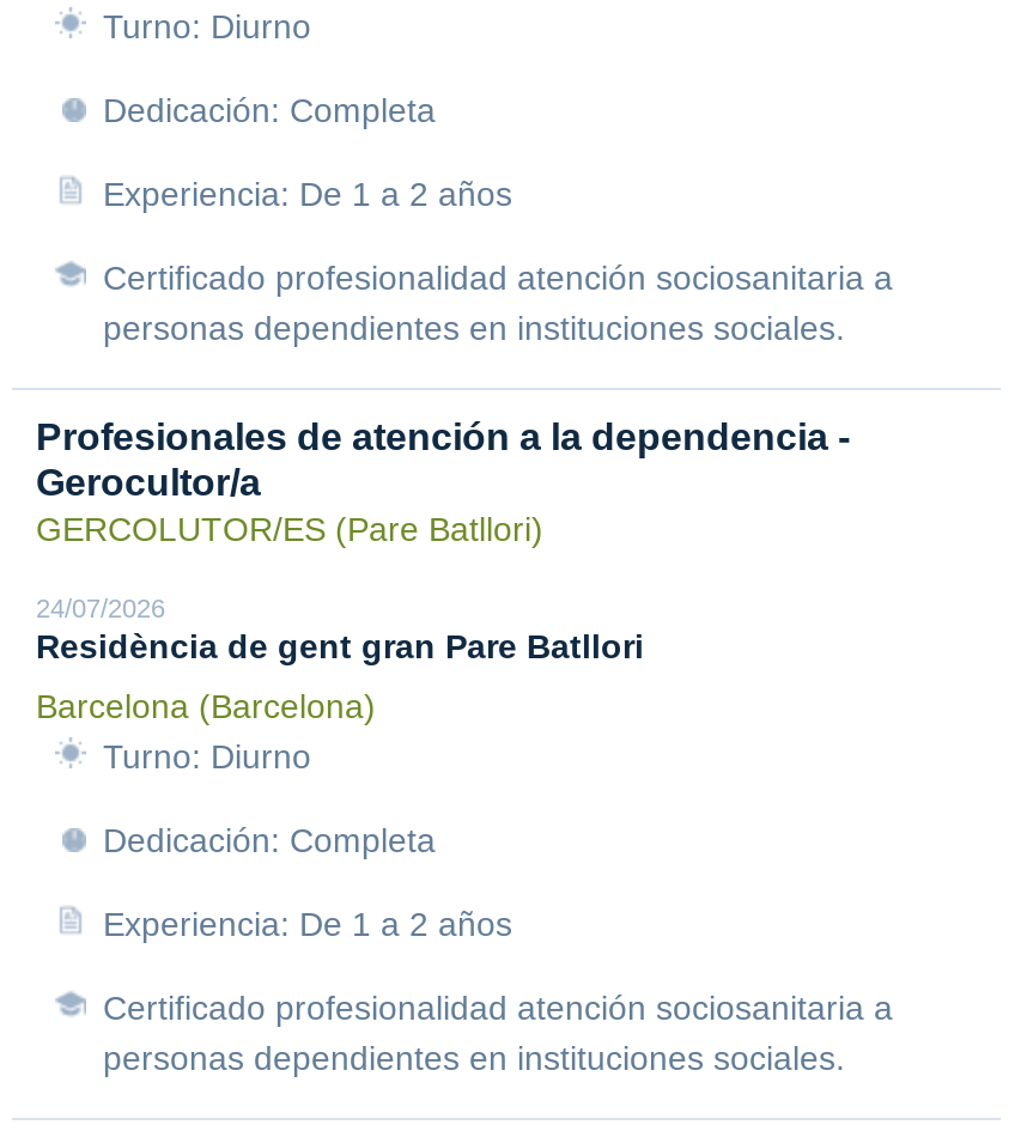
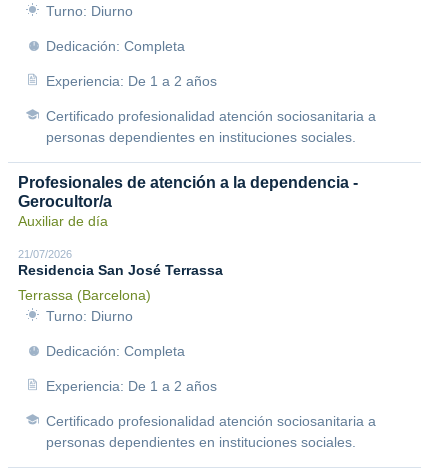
[36,510,543,548] GERCOLUTOR/ES (Pare Batllori) -> [18,213,108,229] Auxiliar de día
[36,594,644,665] 24/07/2026 | Residència de gent gran Pare Batllori -> [18,248,223,278] 21/07/2026 | Residencia San José Terrassa
[36,687,376,725] Barcelona (Barcelona) -> [18,287,151,303] Terrassa (Barcelona)

